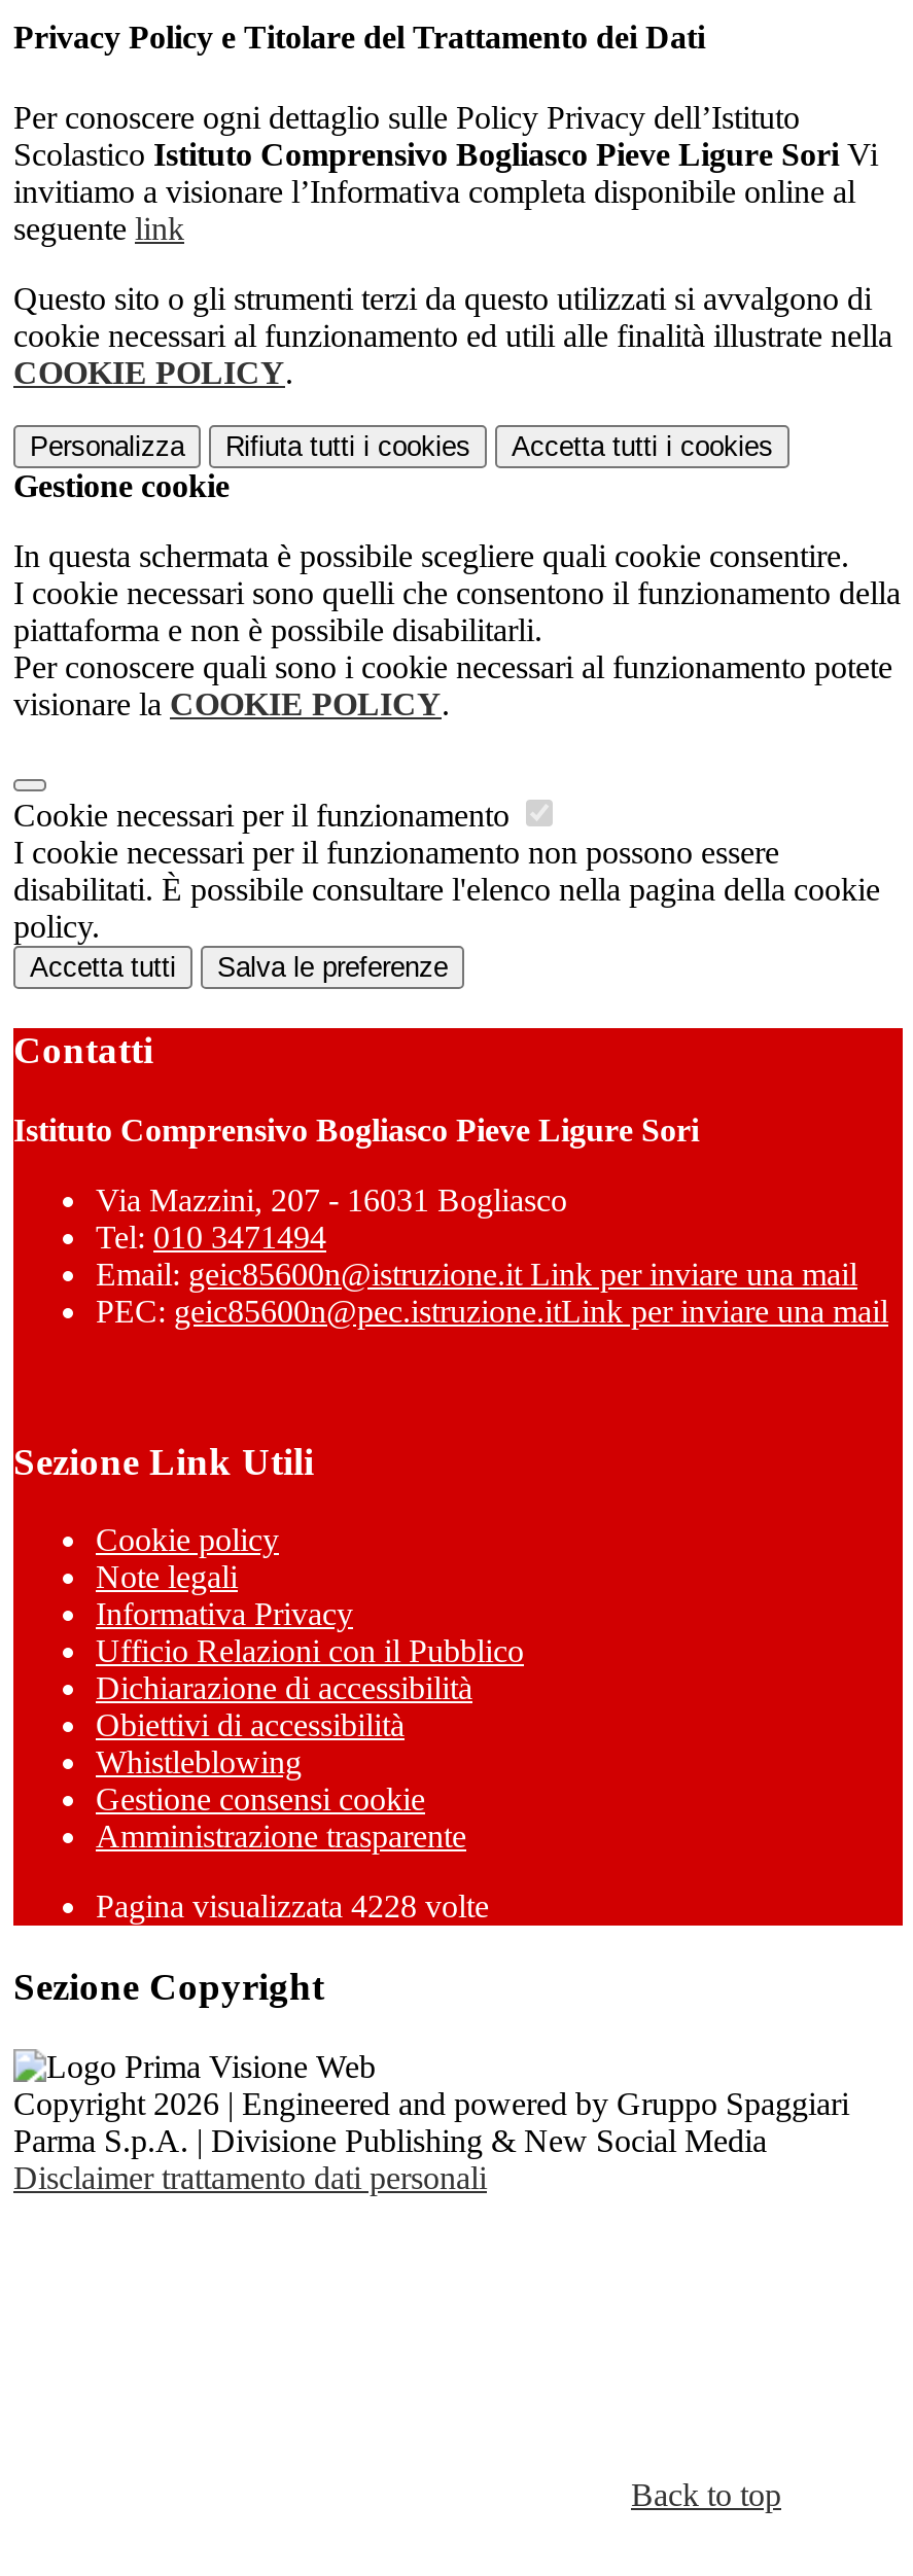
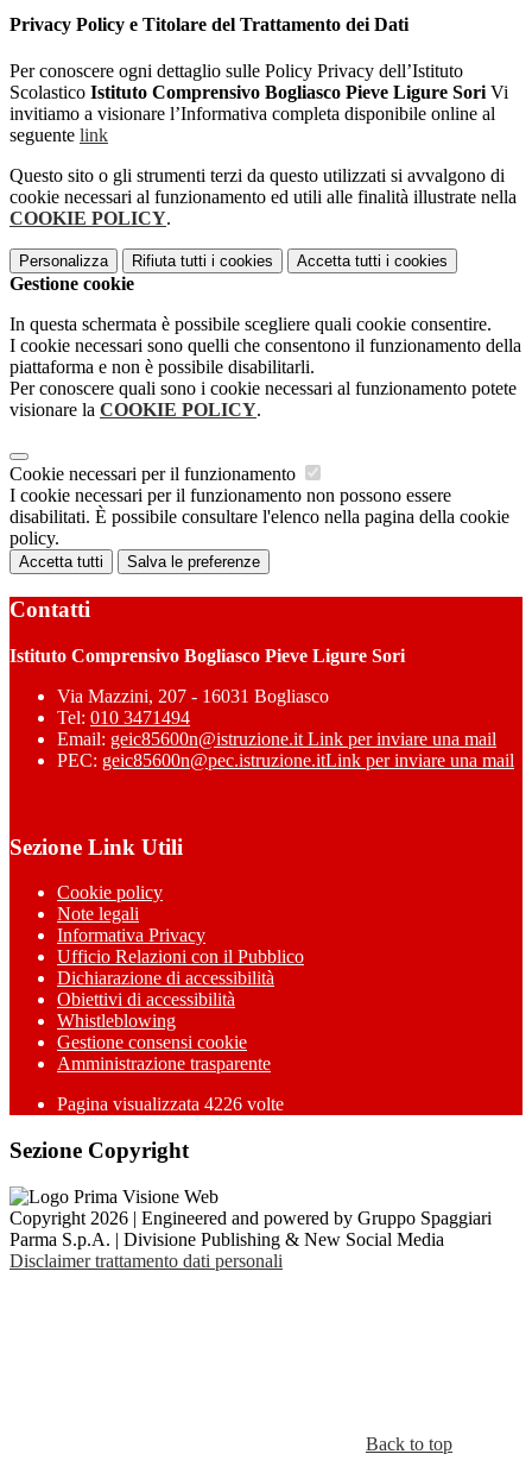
[96,1889,489,1924] Pagina visualizzata 4228 volte -> [57,1094,284,1114] Pagina visualizzata 4226 volte

